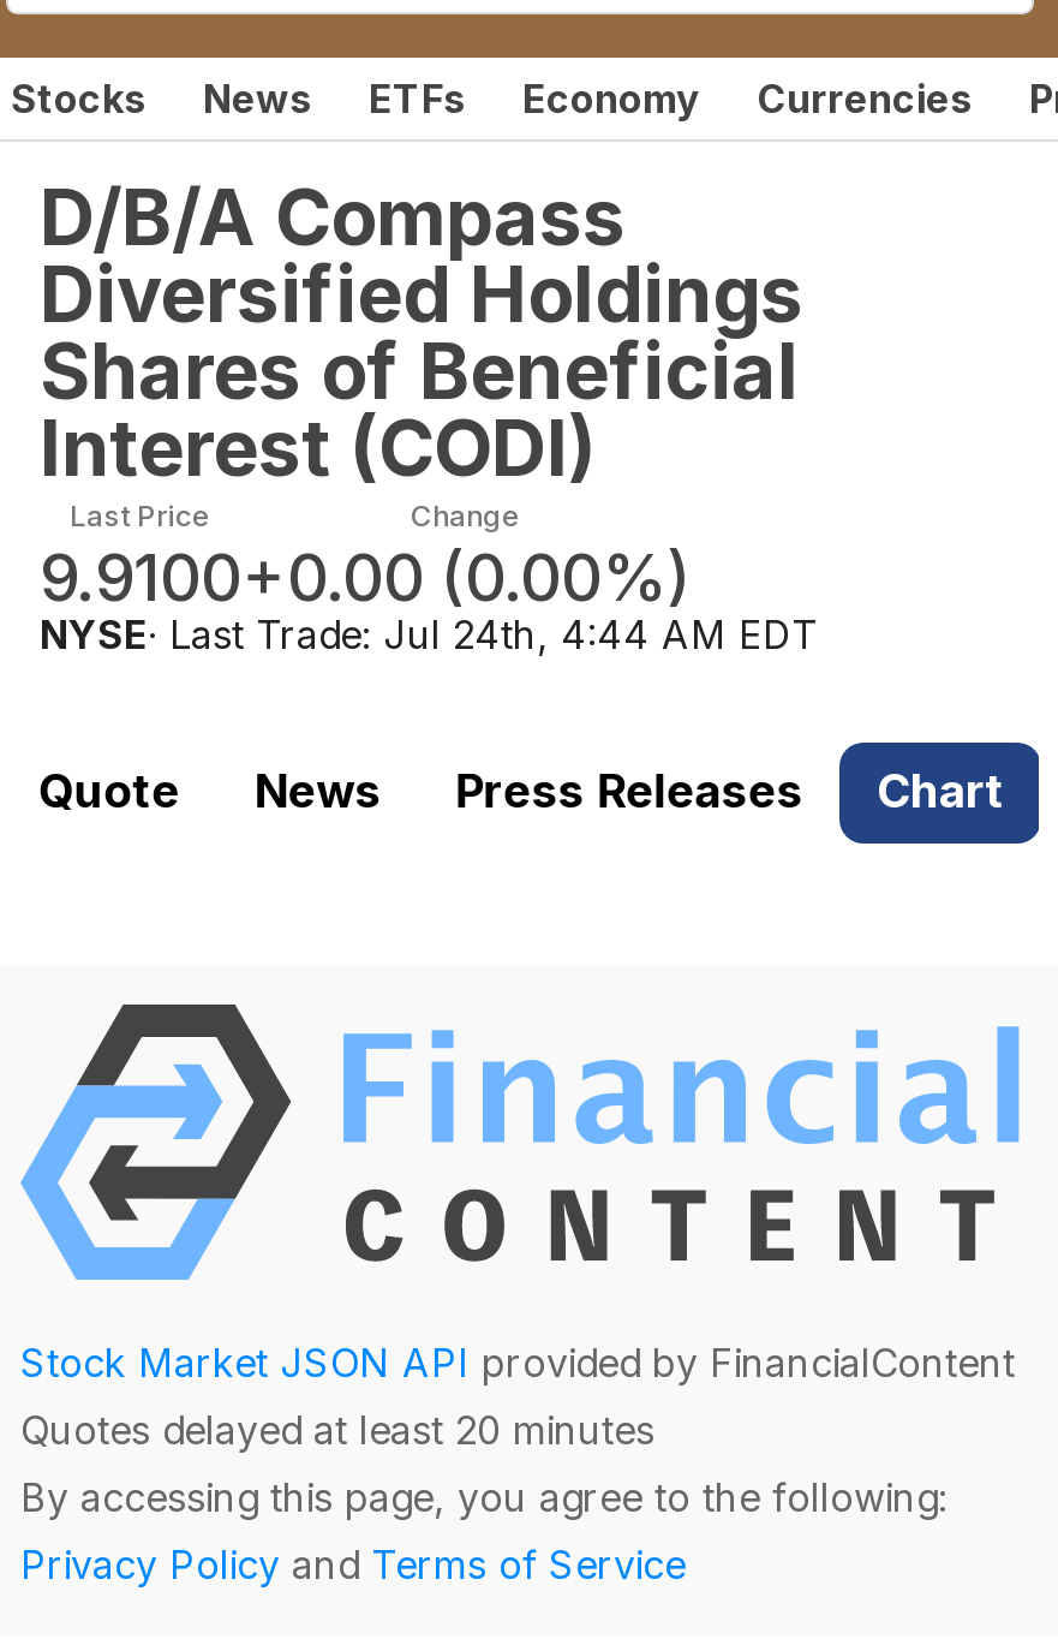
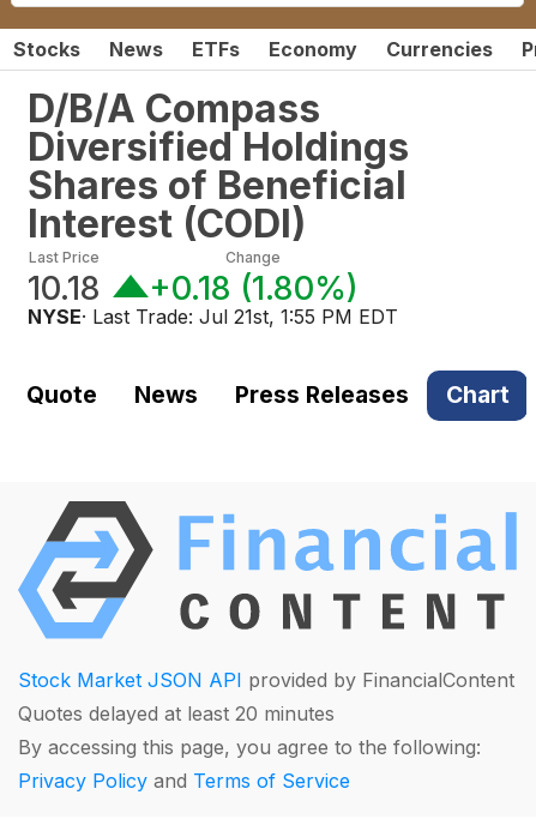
[40,537,241,617] 9.9100 -> [28,268,101,308] 10.18
[241,537,691,617] +0.00 (0.00%) -> [149,268,359,308] +0.18 (1.80%)
[40,609,818,658] NYSE · Last Trade: Jul 24th, 4:44 AM EDT -> [28,304,398,328] NYSE · Last Trade: Jul 21st, 1:55 PM EDT

